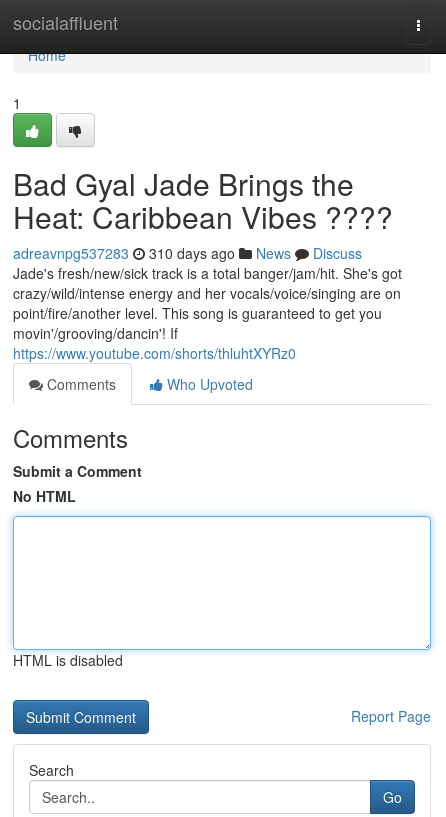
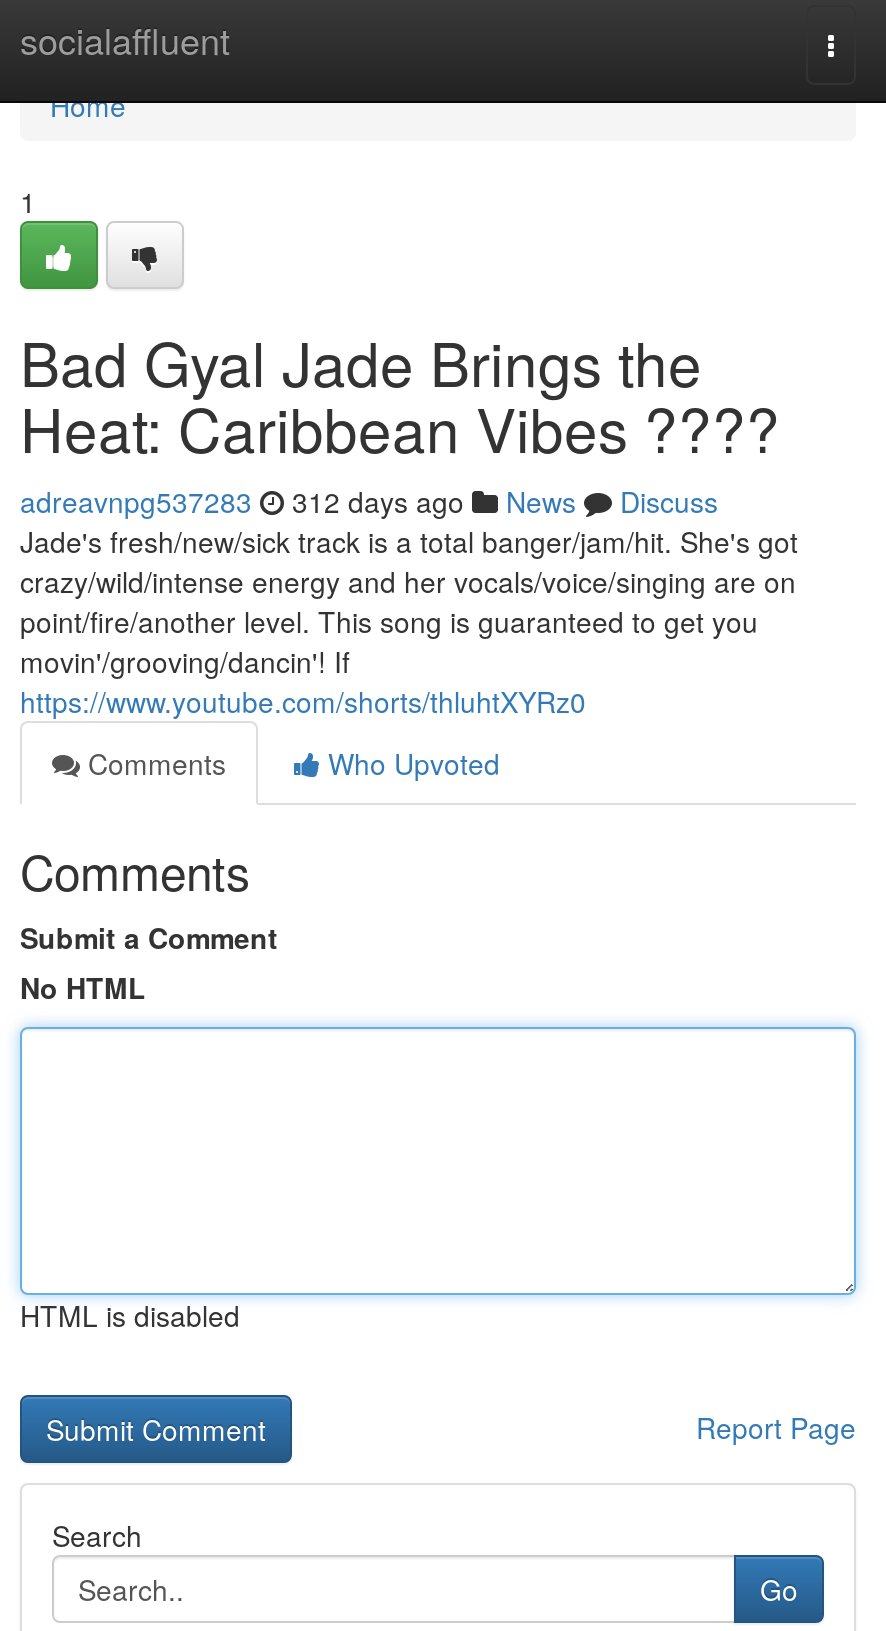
[13,243,362,263] adreavnpg537283 310 days ago News Discuss -> [20,481,718,521] adreavnpg537283 312 days ago News Discuss

